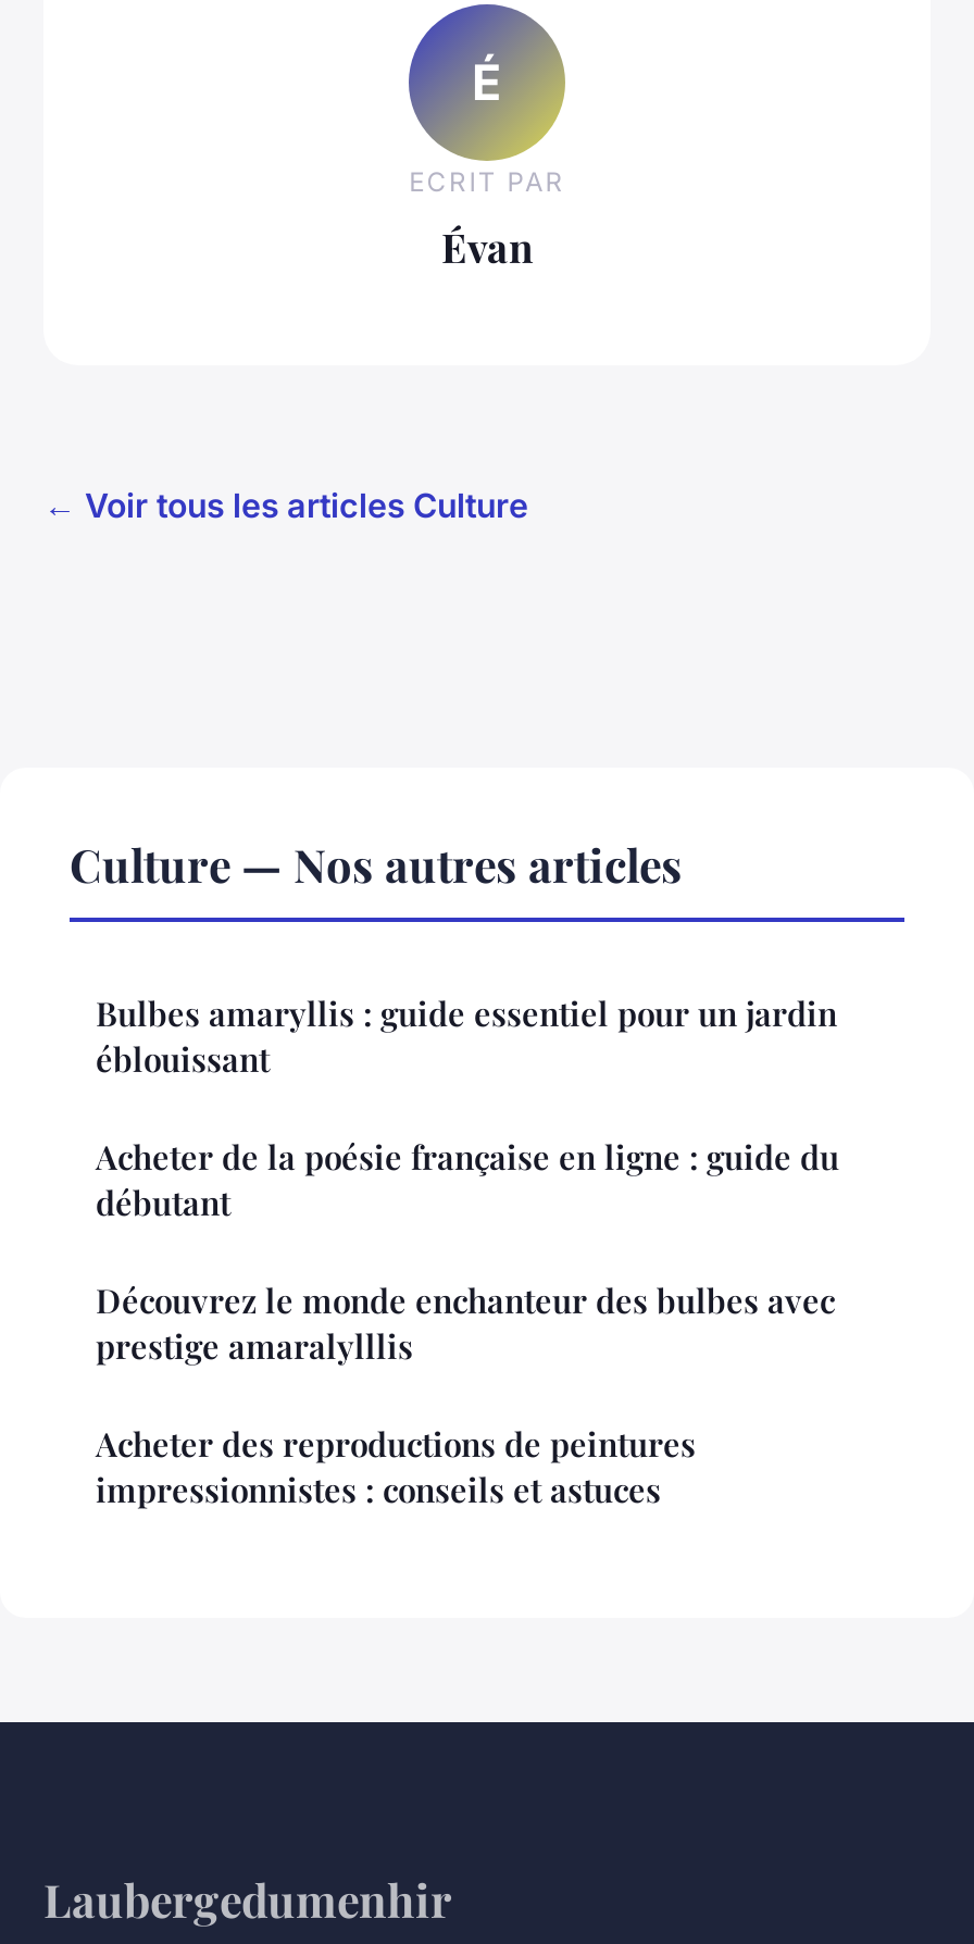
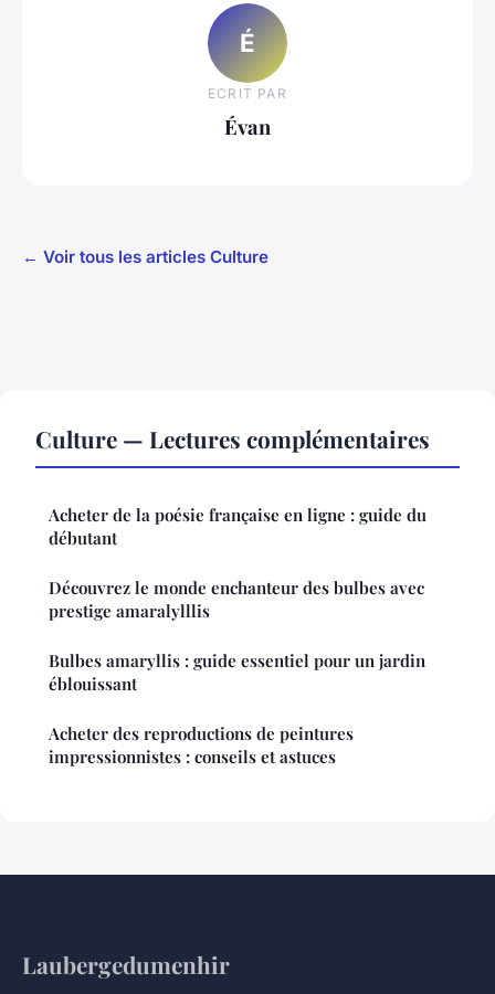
[70,831,683,892] Culture — Nos autres articles -> [35,423,430,454] Culture — Lectures complémentaires
moved [96,990,837,1079] -> [49,650,425,695]: Bulbes amaryllis : guide essentiel pour un jardin | éblouissant
moved [96,1134,839,1366] -> [49,504,426,622]: Acheter de la poésie française en ligne : guide du | débutant | Découvrez le monde enchanteur des bulbes avec | prestige amaralylllis

